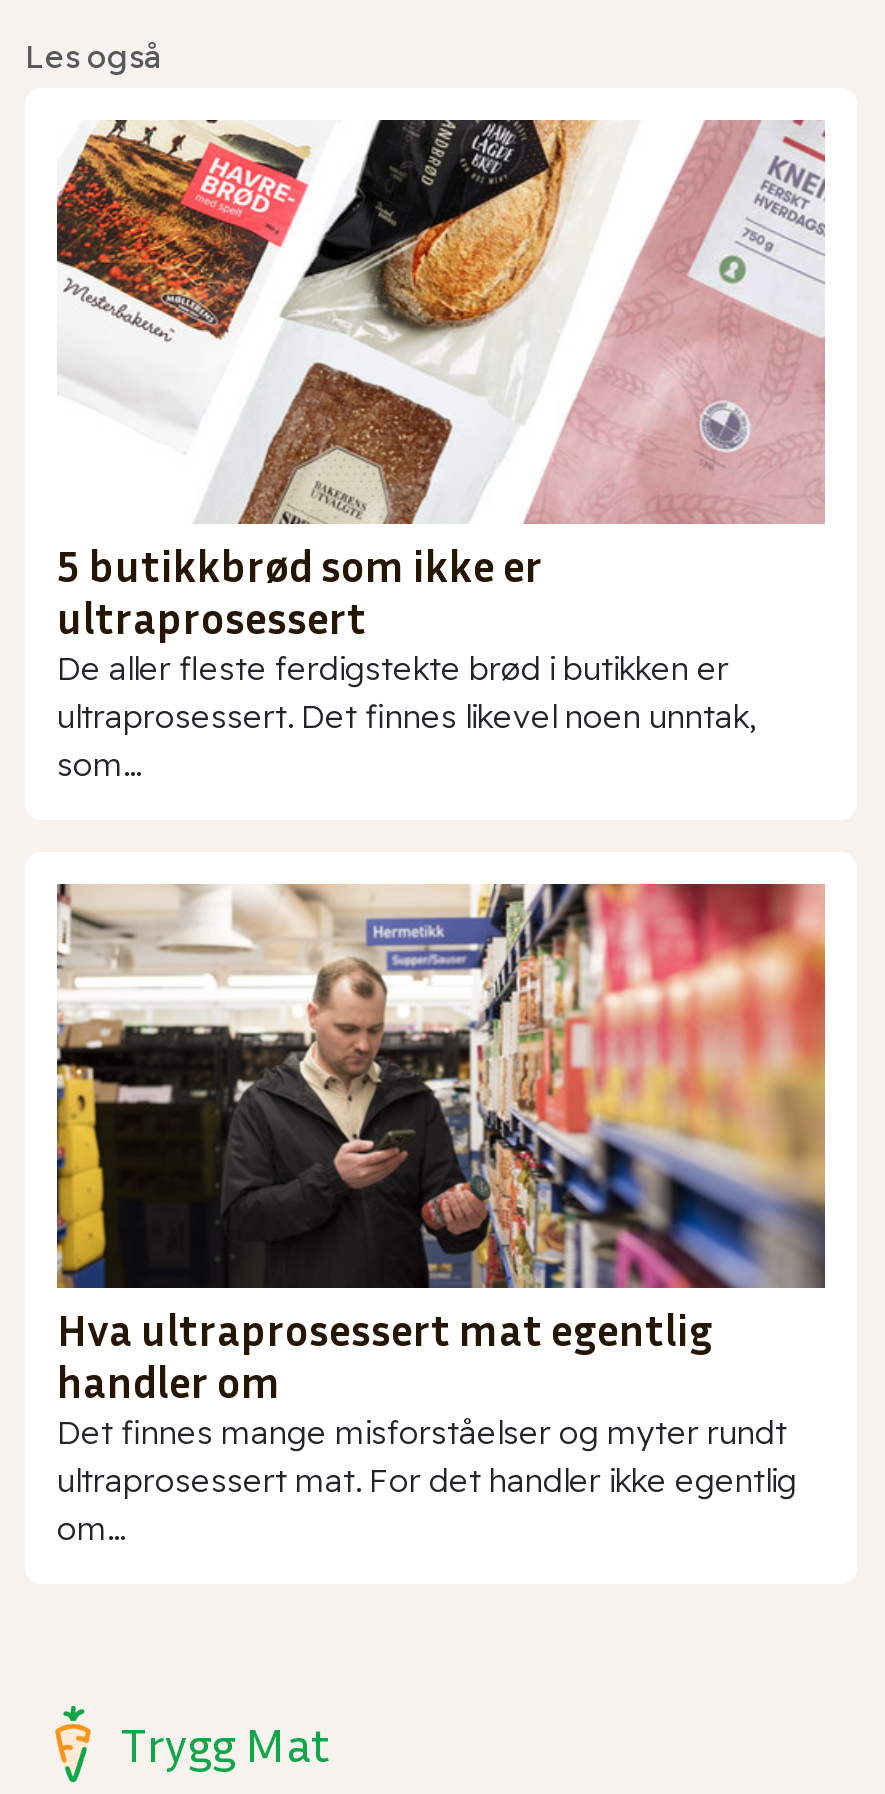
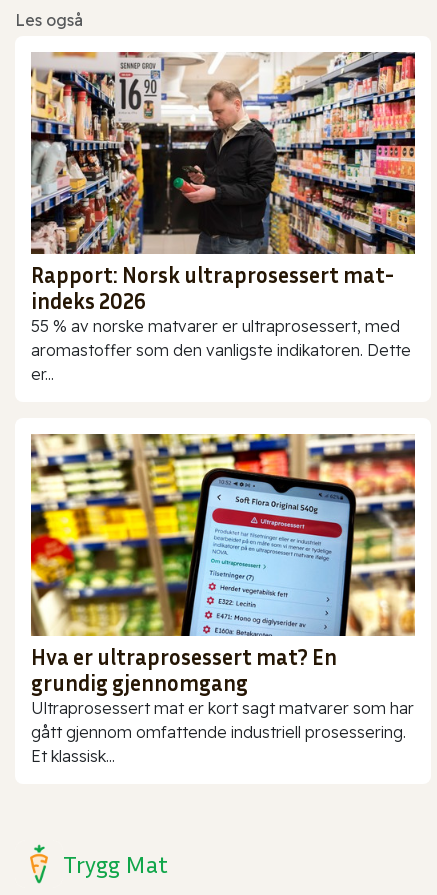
[55,118,827,784] [image] | 5 butikkbrød som ikke er | ultraprosessert | De aller fleste ferdigstekte brød i butikken er | ultraprosessert. Det finnes likevel noen unntak, | som... -> [30,51,416,384] [image] | Rapport: Norsk ultraprosessert mat- | indeks 2026 | 55 % av norske matvarer er ultraprosessert, med | aromastoffer som den vanligste indikatoren. Dette | er...
[55,882,827,1547] [image] | Hva ultraprosessert mat egentlig | handler om | Det finnes mange misforståelser og myter rundt | ultraprosessert mat. For det handler ikke egentlig | om... -> [30,433,416,766] [image] | Hva er ultraprosessert mat? En | grundig gjennomgang | Ultraprosessert mat er kort sagt matvarer som har | gått gjennom omfattende industriell prosessering. | Et klassisk...

